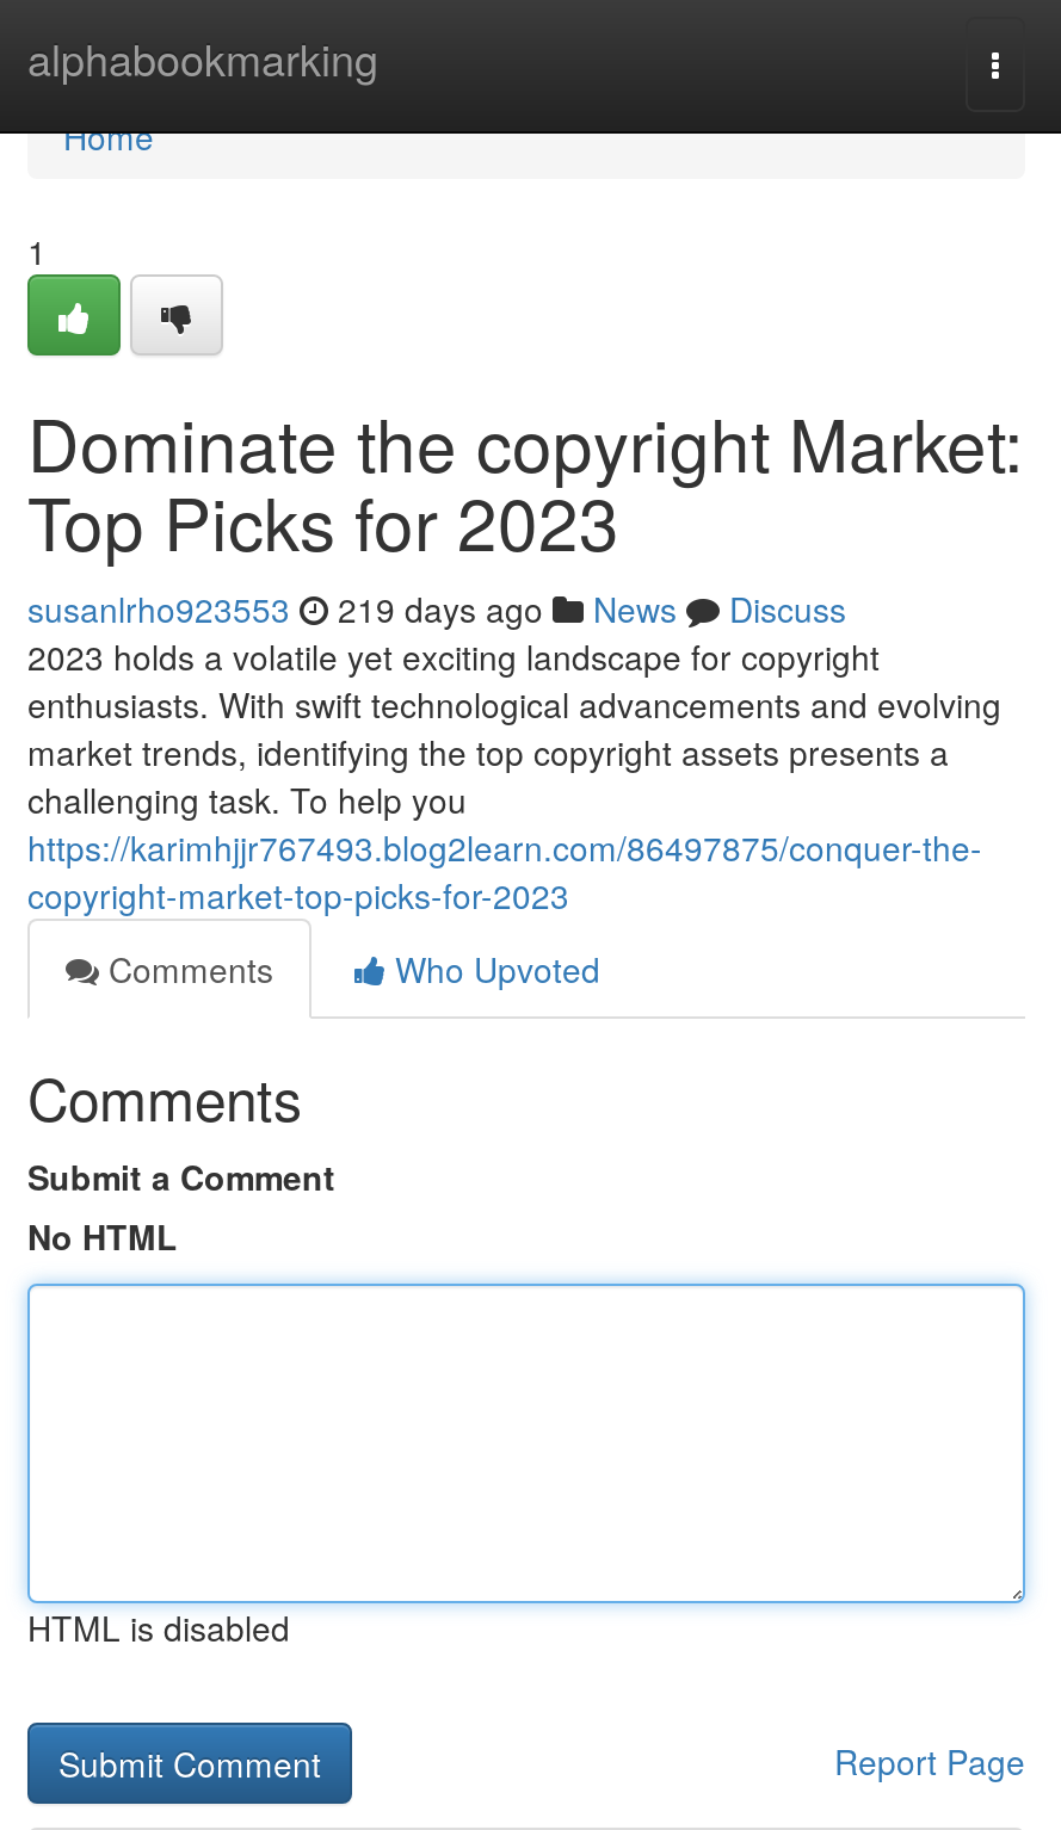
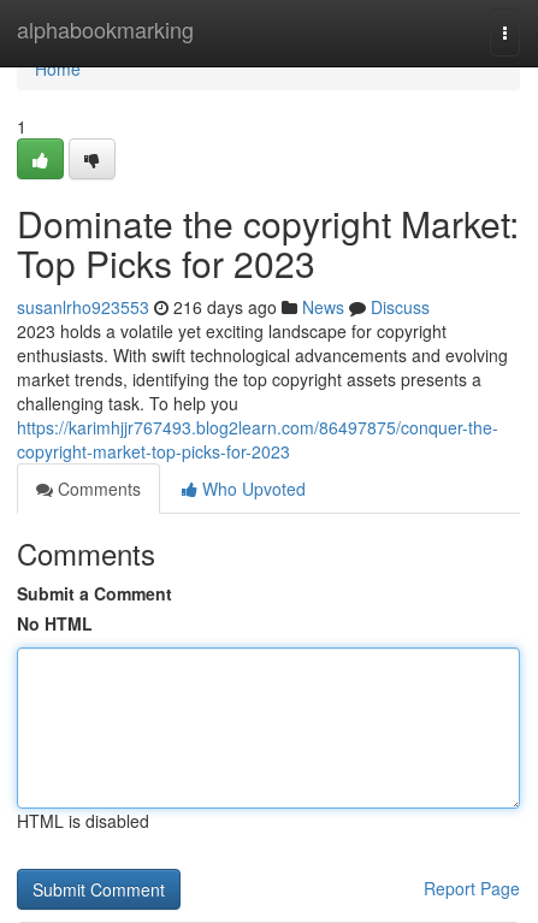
[27,585,846,632] susanlrho923553 219 days ago News Discuss -> [17,295,430,319] susanlrho923553 216 days ago News Discuss

